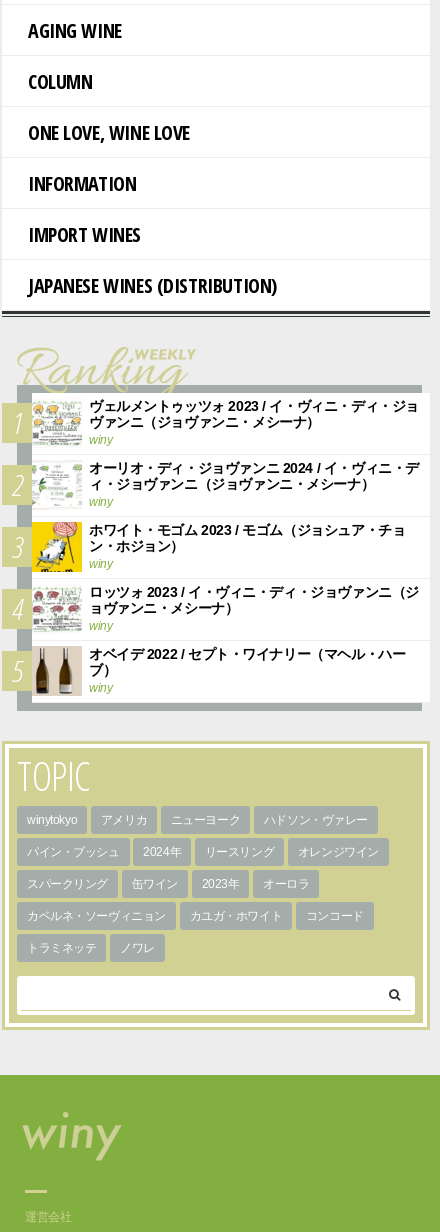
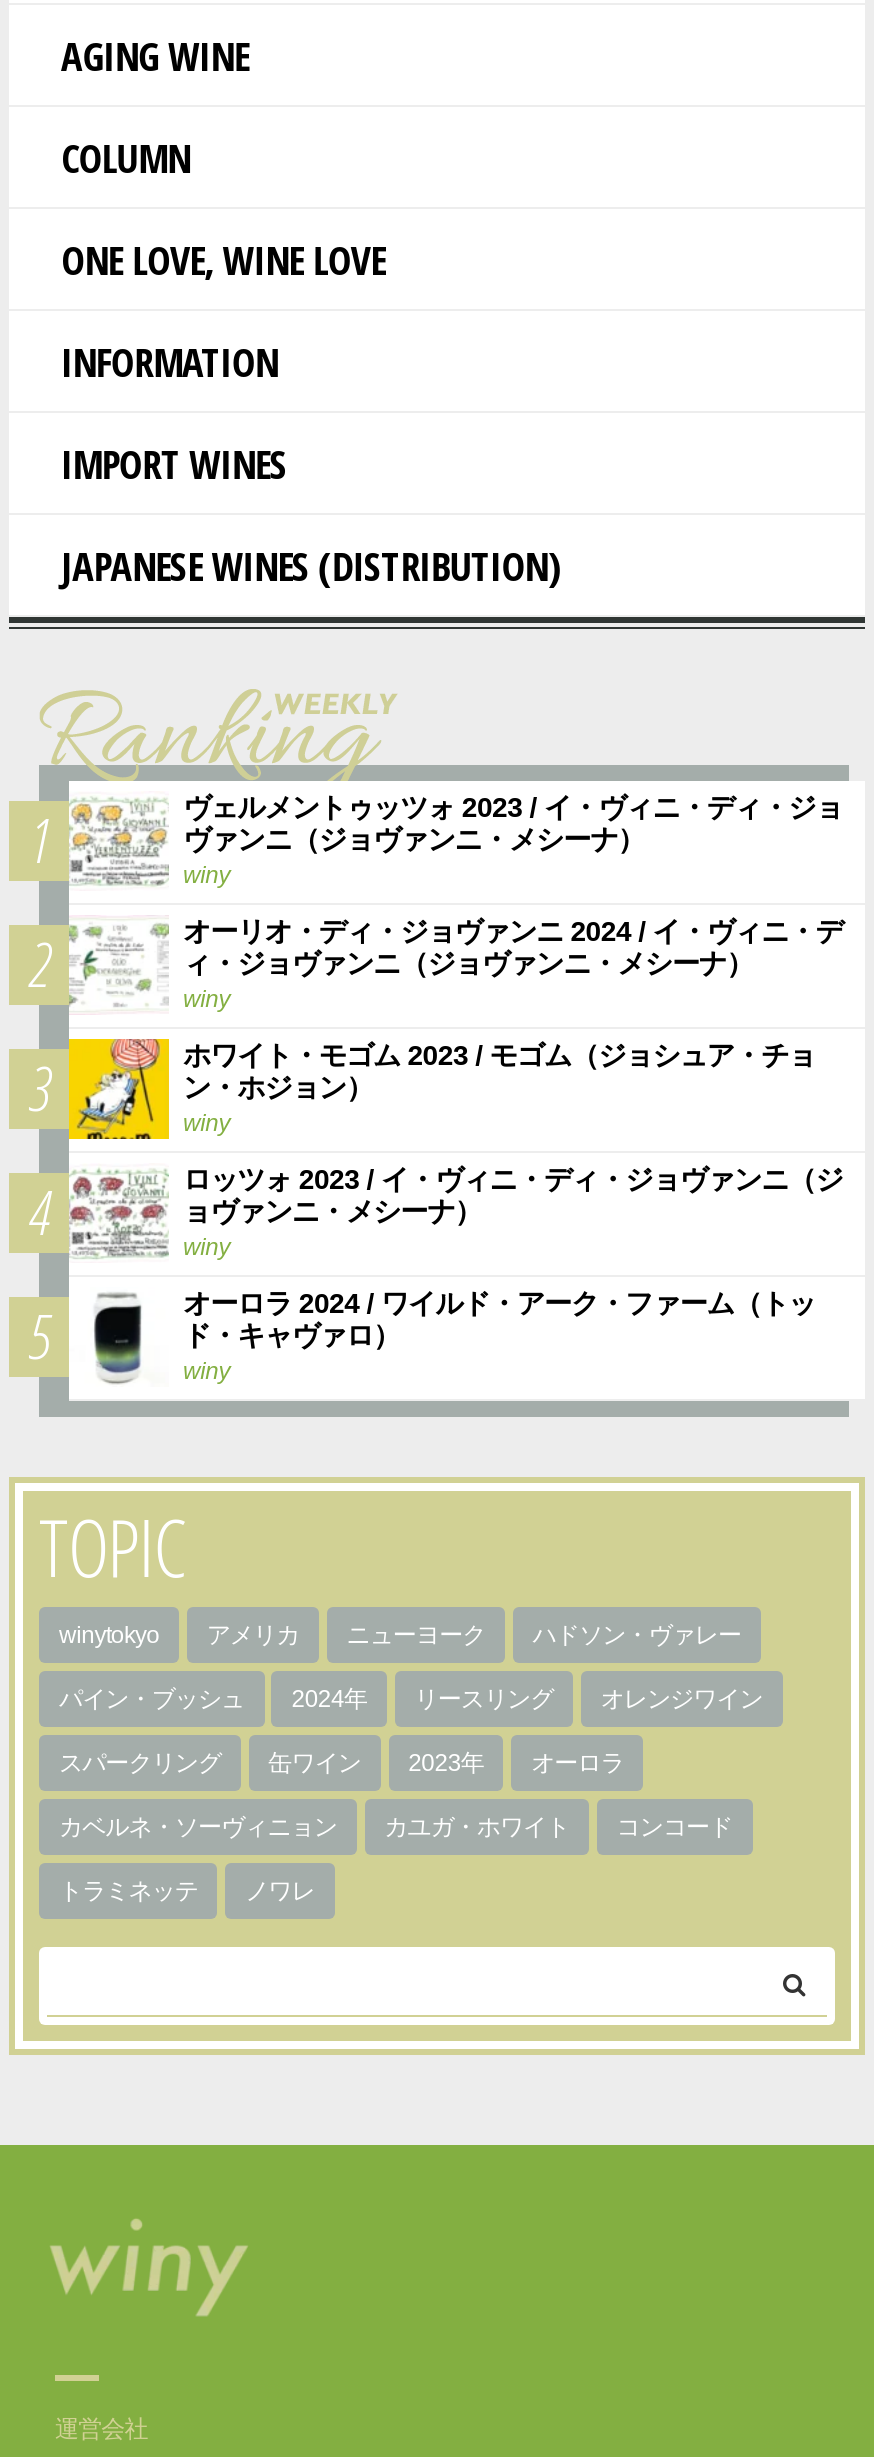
[33,646,405,696] [image] | オベイデ 2022 / セプト・ワイナリー（マヘル・ハー | ブ） -> [69,1287,815,1385] [image] | オーロラ 2024 / ワイルド・アーク・ファーム（トッ | ド・キャヴァロ）

